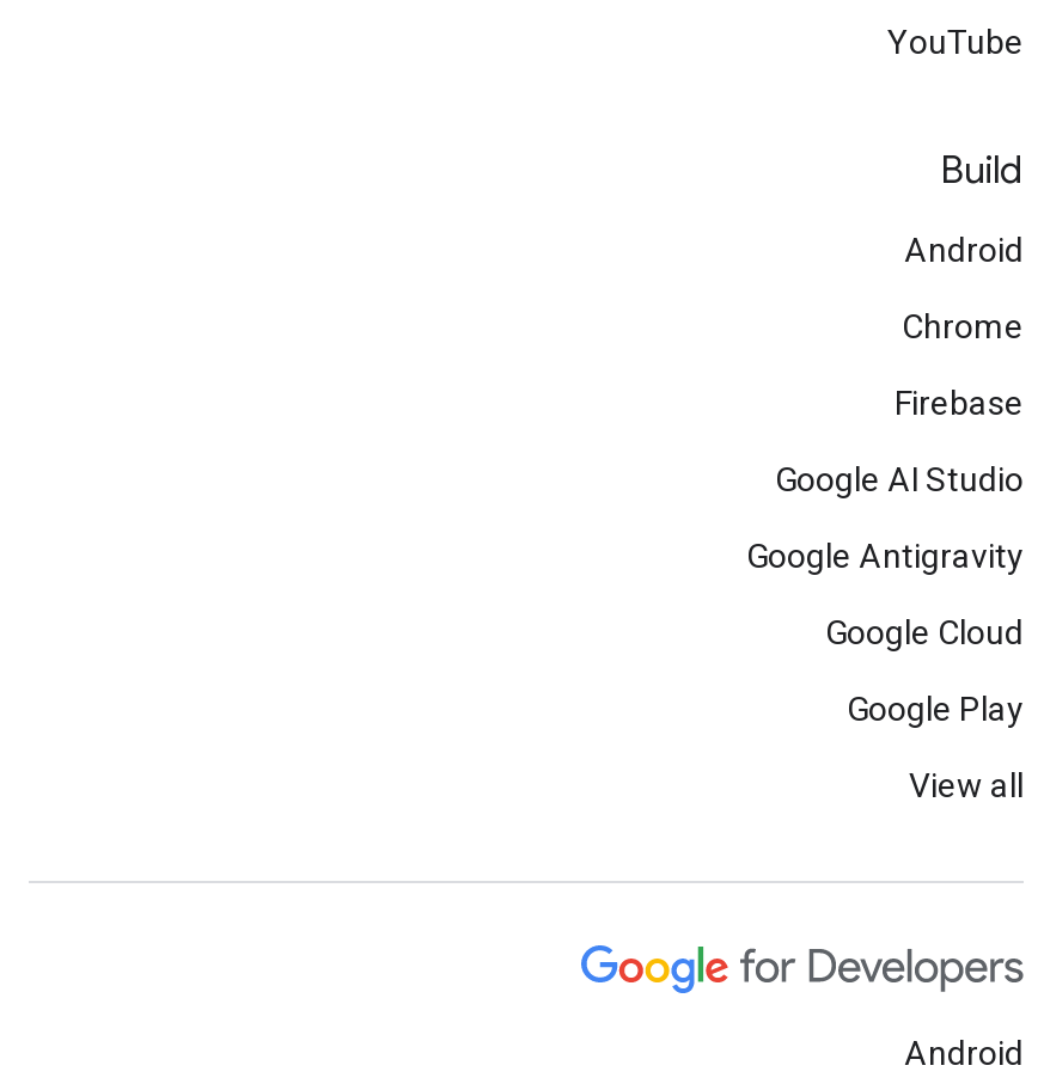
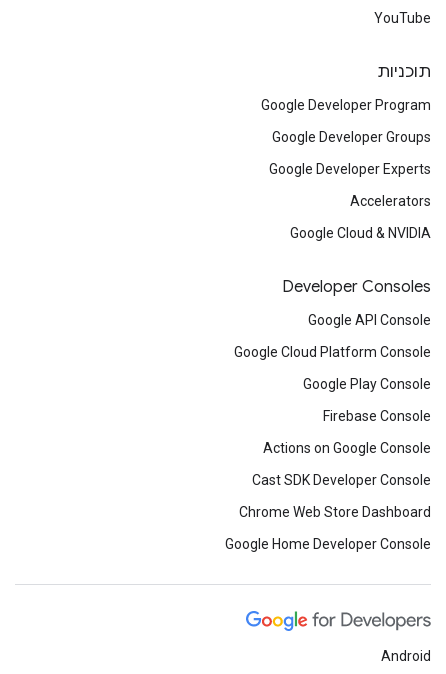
[746,147,1024,804] Build | Android | Chrome | Firebase | Google AI Studio | Google Antigravity | Google Cloud | Google Play | View all -> [225,62,431,552] תוכניות | Google Developer Program | Google Developer Groups | Google Developer Experts | Accelerators | Google Cloud & NVIDIA | Developer Consoles | Google API Console | Google Cloud Platform Console | Google Play Console | Firebase Console | Actions on Google Console | Cast SDK Developer Console | Chrome Web Store Dashboard | Google Home Developer Console

